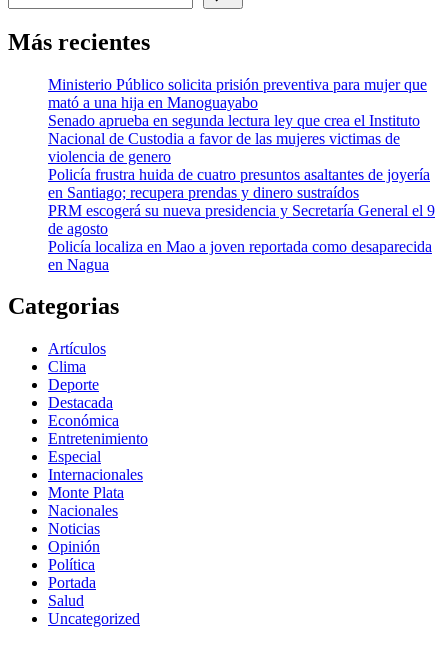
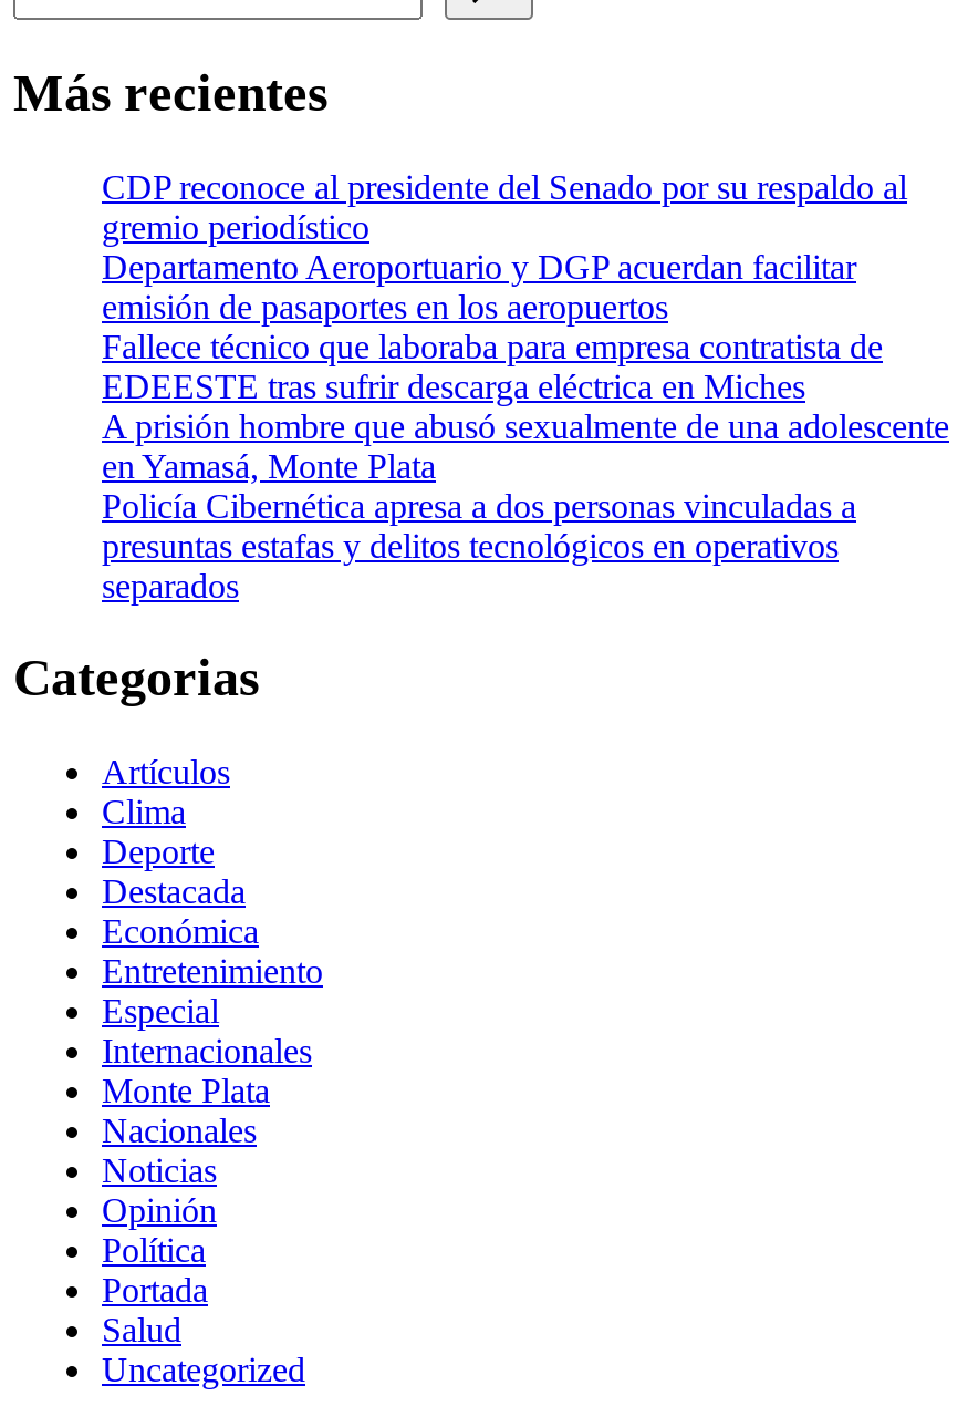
[48,75,435,272] Ministerio Público solicita prisión preventiva para mujer que | mató a una hija en Manoguayabo | Senado aprueba en segunda lectura ley que crea el Instituto | Nacional de Custodia a favor de las mujeres victimas de | violencia de genero | Policía frustra huida de cuatro presuntos asaltantes de joyería | en Santiago; recupera prendas y dinero sustraídos | PRM escogerá su nueva presidencia y Secretaría General el 9 | de agosto | Policía localiza en Mao a joven reportada como desaparecida | en Nagua -> [102,167,949,603] CDP reconoce al presidente del Senado por su respaldo al | gremio periodístico | Departamento Aeroportuario y DGP acuerdan facilitar | emisión de pasaportes en los aeropuertos | Fallece técnico que laboraba para empresa contratista de | EDEESTE tras sufrir descarga eléctrica en Miches | A prisión hombre que abusó sexualmente de una adolescente | en Yamasá, Monte Plata | Policía Cibernética apresa a dos personas vinculadas a | presuntas estafas y delitos tecnológicos en operativos | separados

